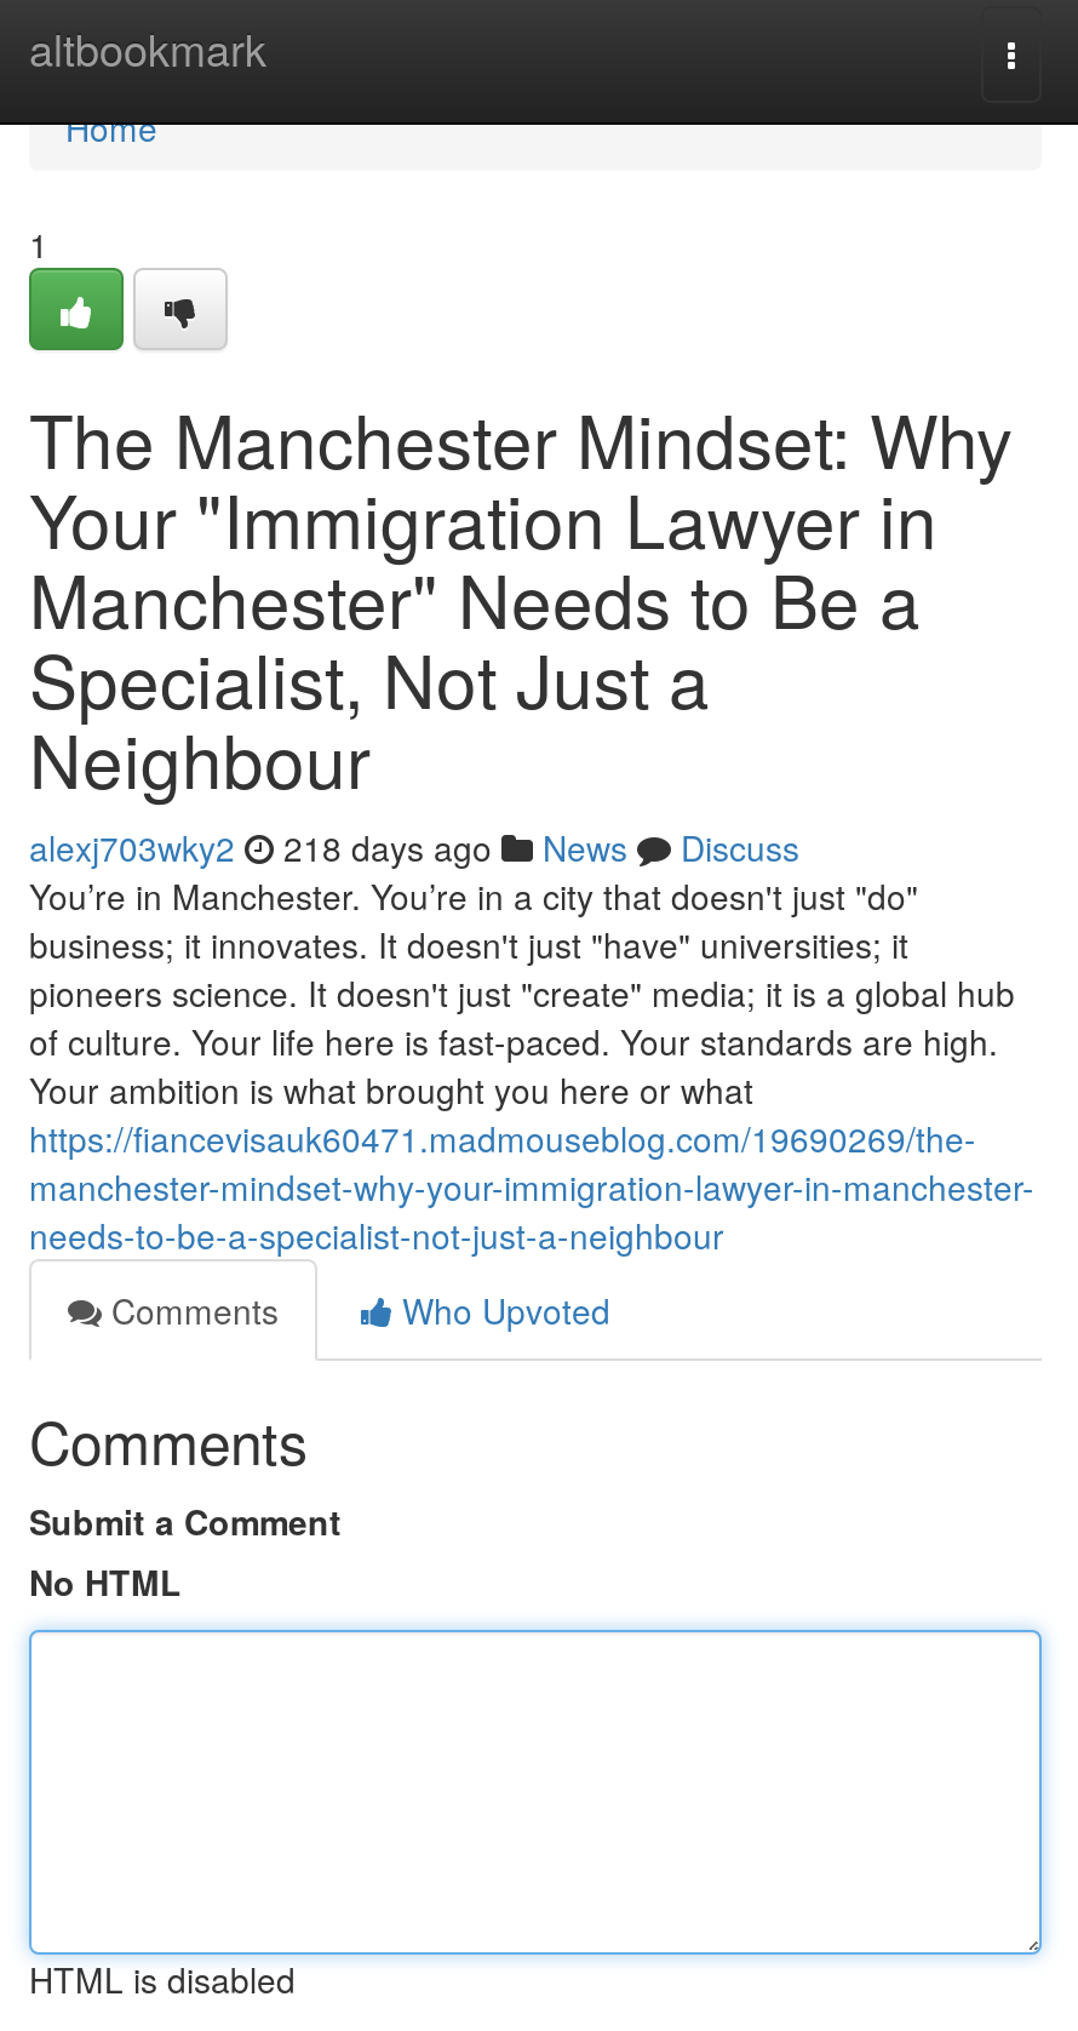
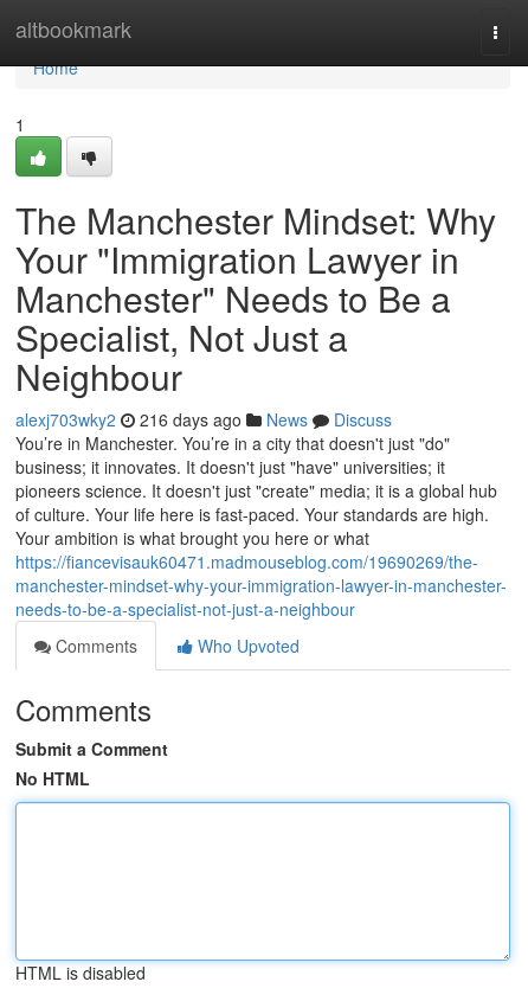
[29,823,799,871] alexj703wky2 218 days ago News Discuss -> [15,408,392,431] alexj703wky2 216 days ago News Discuss

